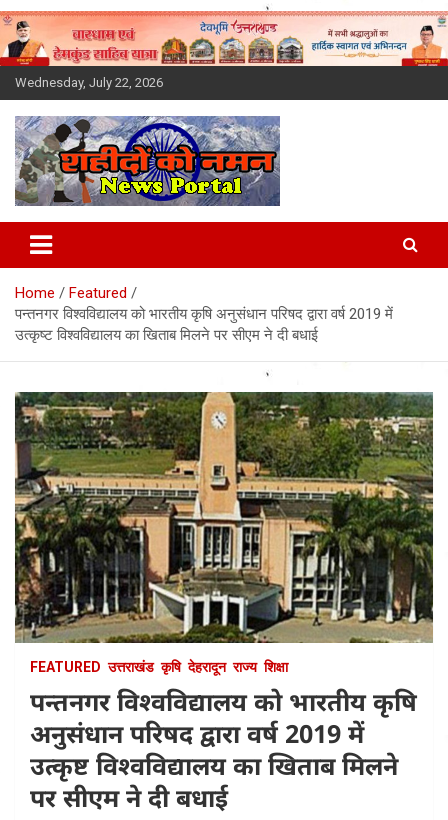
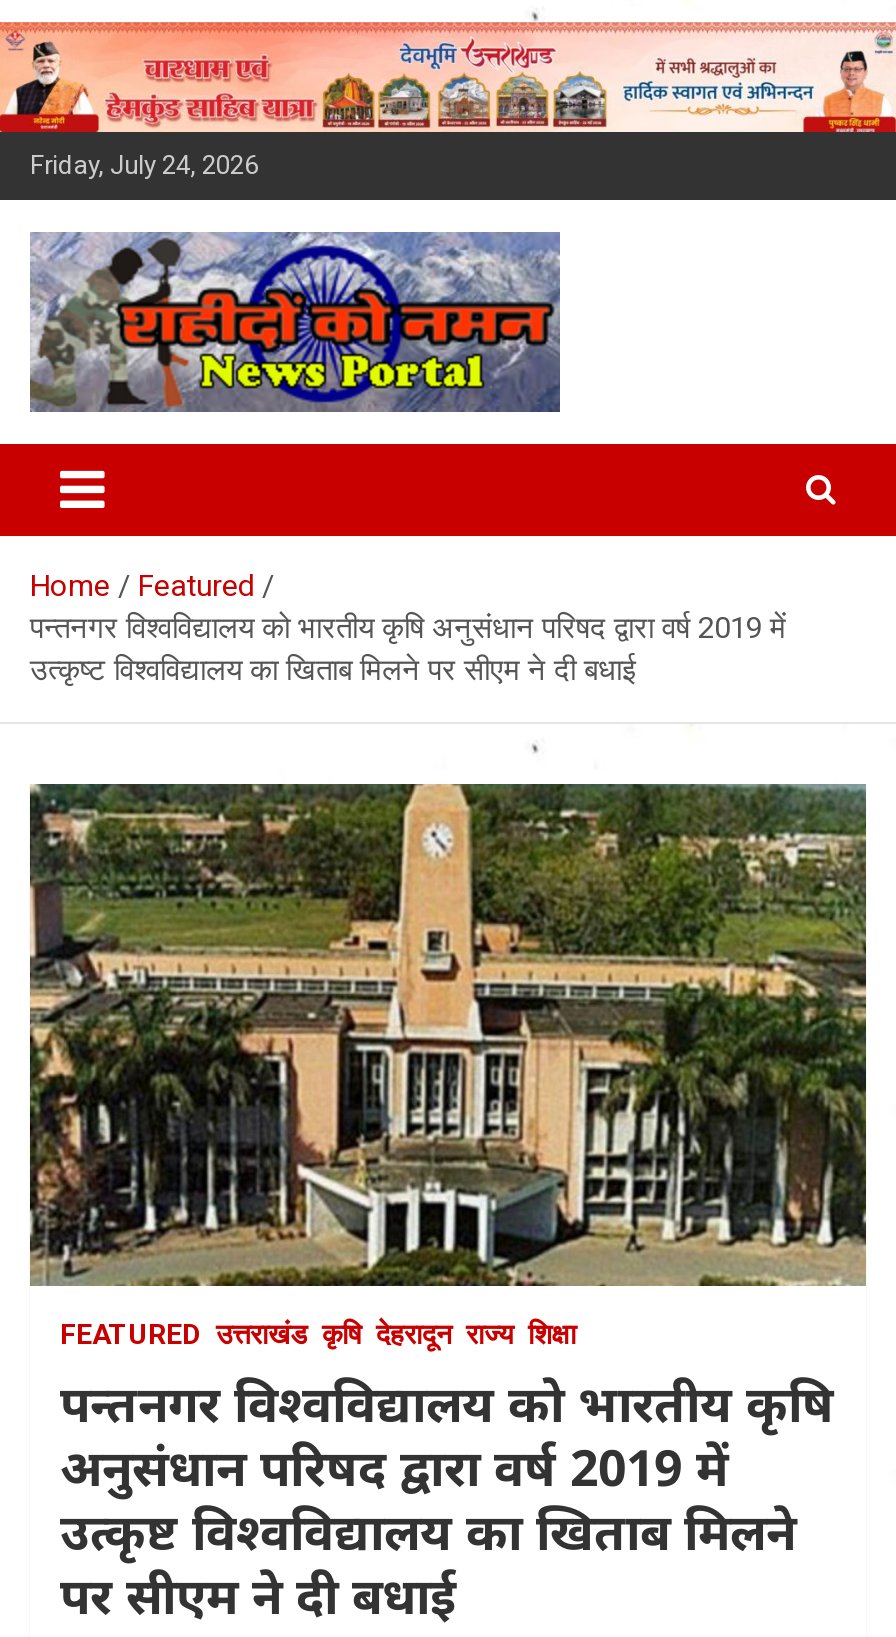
[15,75,163,90] Wednesday, July 22, 2026 -> [30,150,258,180] Friday, July 24, 2026

